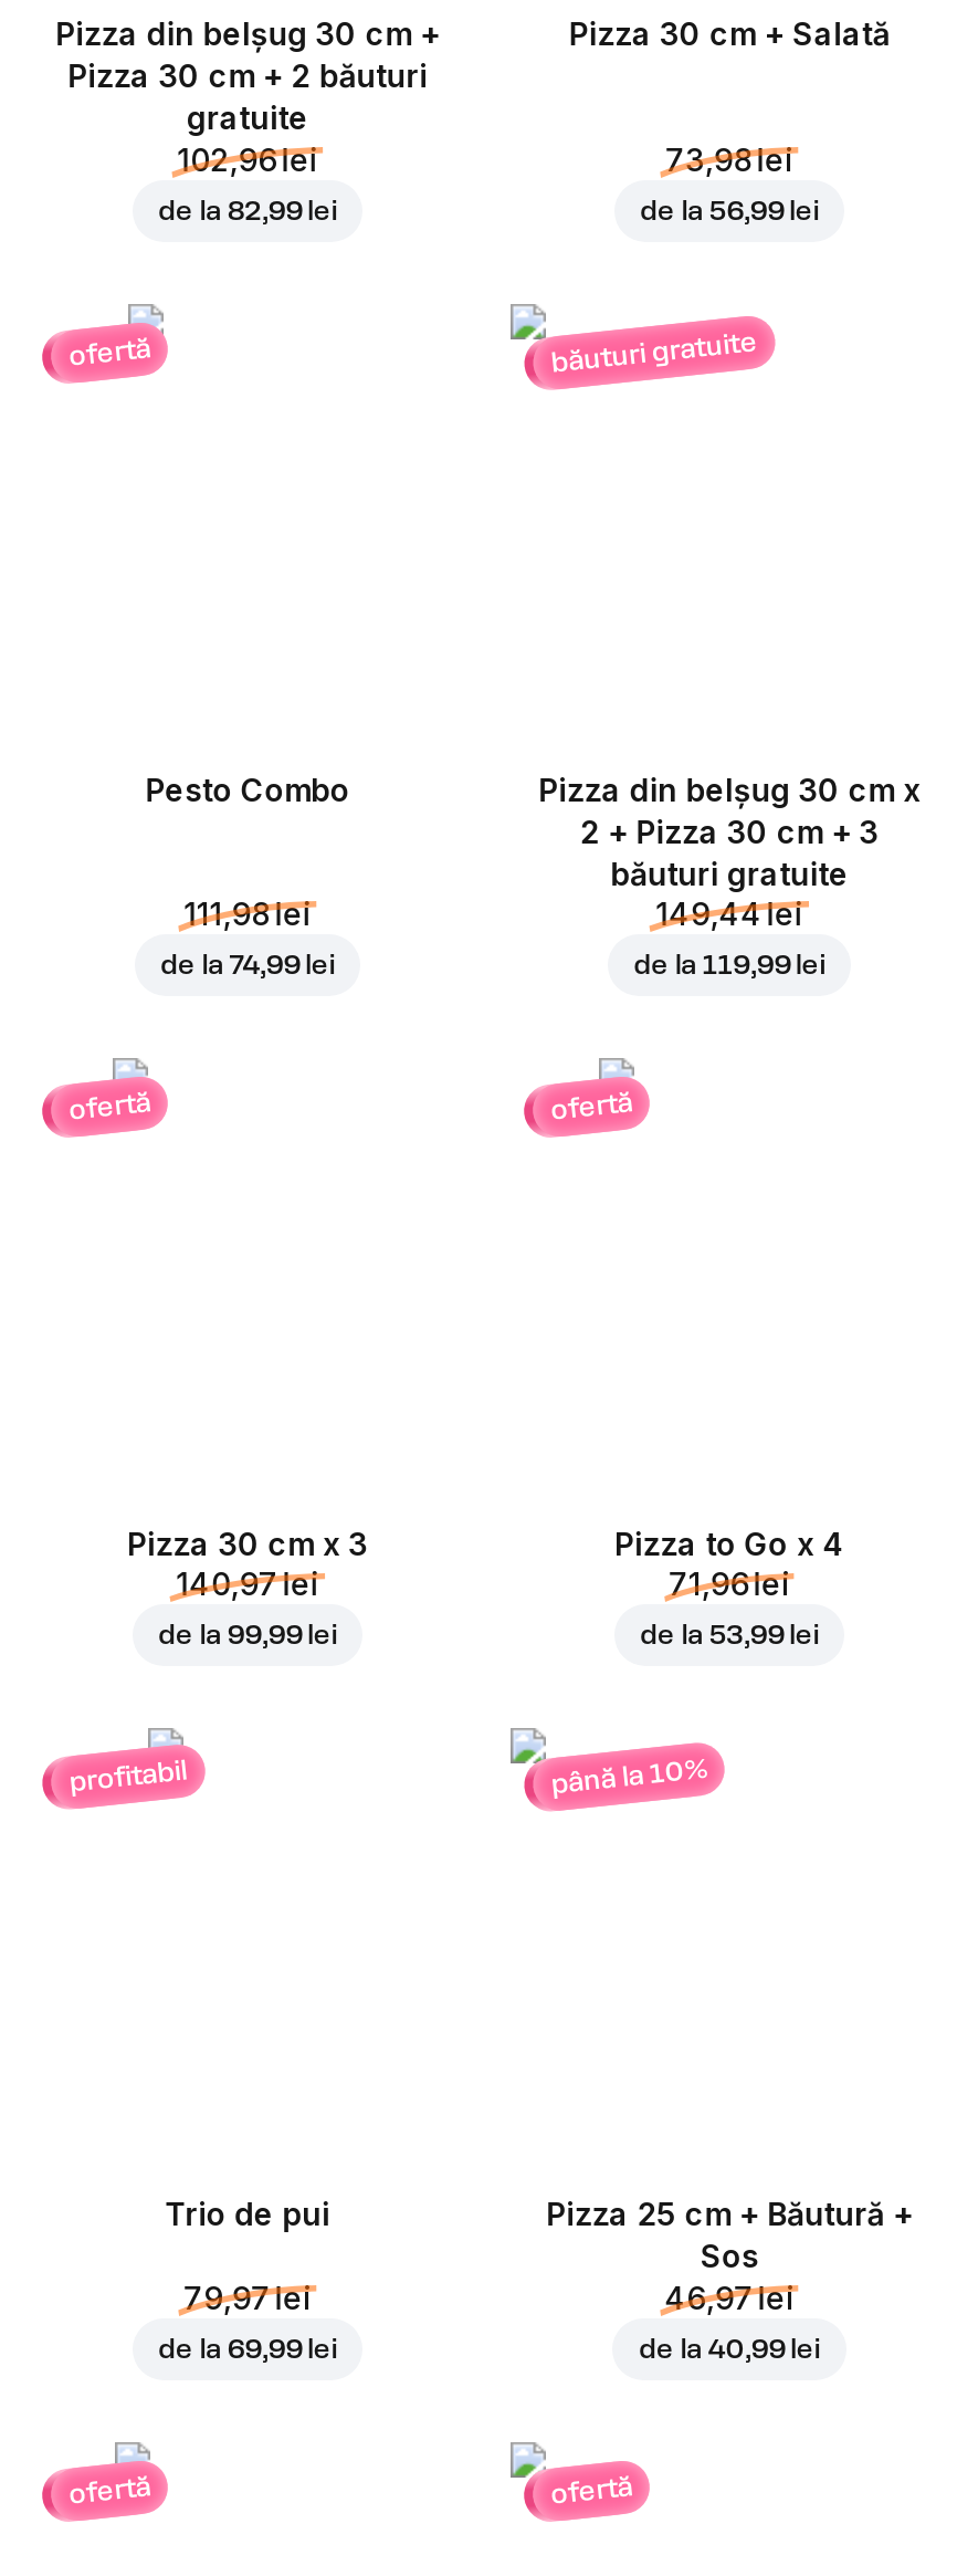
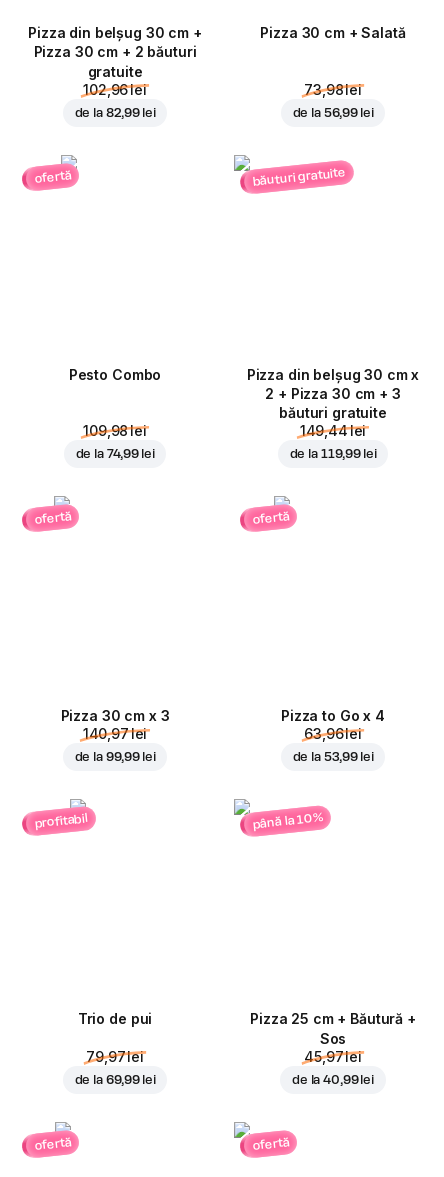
[184,895,311,932] 111,98 lei -> [83,422,147,439] 109,98 lei
[669,1565,790,1603] 71,96 lei -> [304,725,362,742] 63,96 lei
[664,2278,794,2316] 46,97 lei -> [304,1048,362,1065] 45,97 lei

